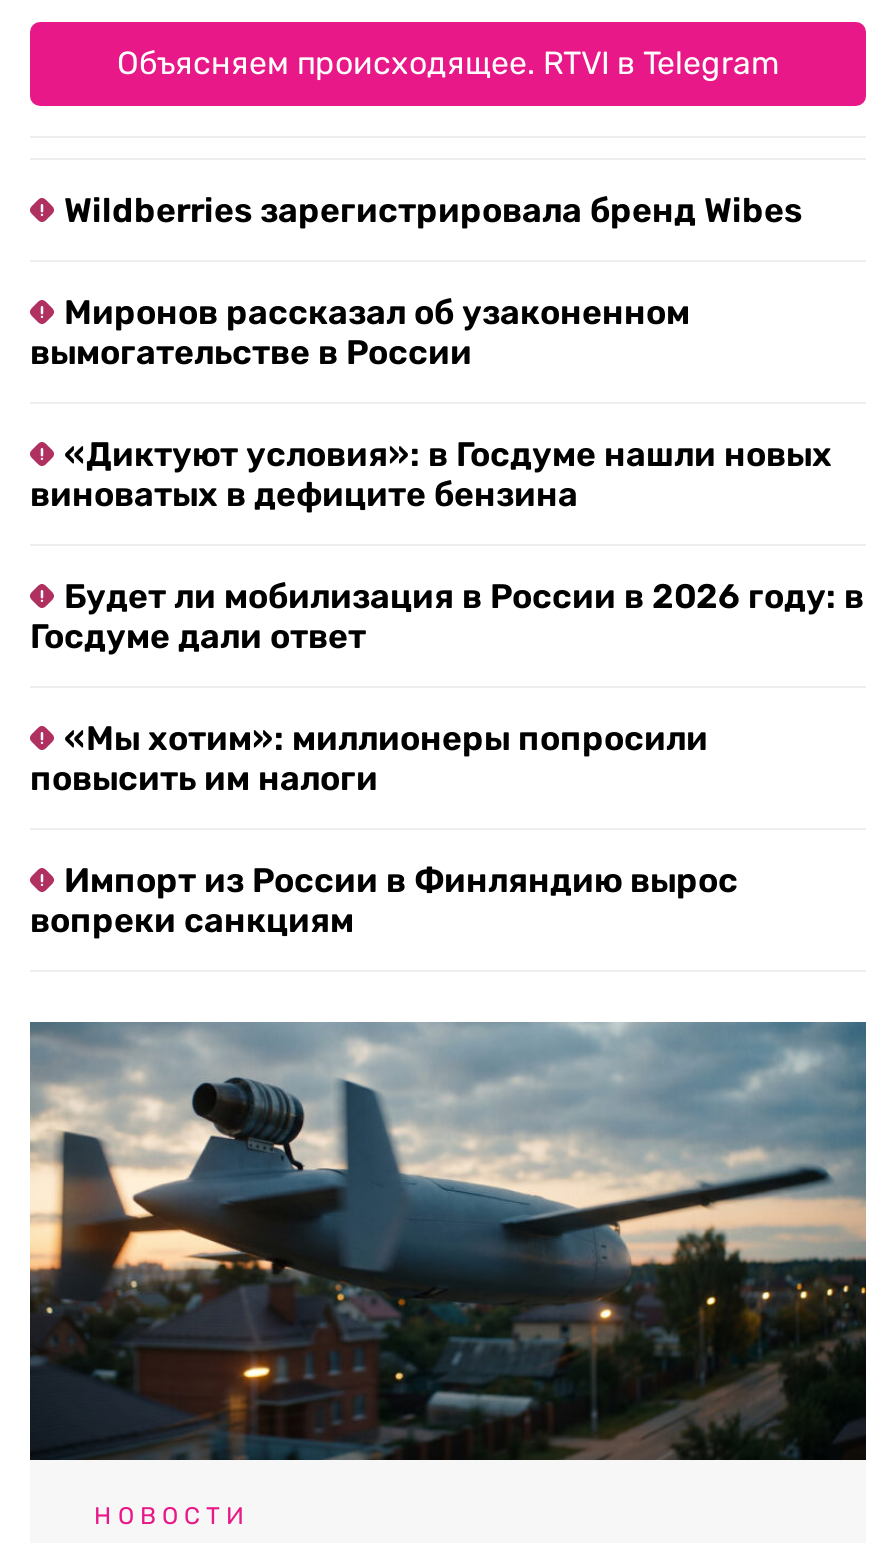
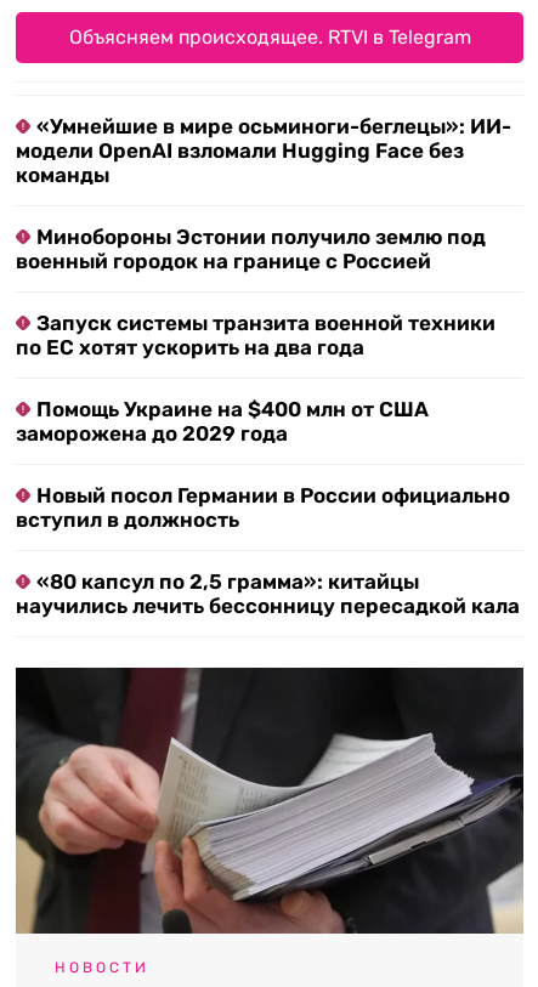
[64,190,802,230] Wildberries зарегистрировала бренд Wibes -> [16,114,511,187] «Умнейшие в мире осьминоги-беглецы»: ИИ- | модели OpenAI взломали Hugging Face без | команды
[30,292,690,372] Миронов рассказал об узаконенном | вымогательстве в России -> [16,225,486,273] Минобороны Эстонии получило землю под | военный городок на границе с Россией
[30,434,832,514] «Диктуют условия»: в Госдуме нашли новых | виноватых в дефиците бензина -> [16,311,495,359] Запуск системы транзита военной техники | по ЕС хотят ускорить на два года
[30,576,864,656] Будет ли мобилизация в России в 2026 году: в | Госдуме дали ответ -> [16,397,429,446] Помощь Украине на $400 млн от США | заморожена до 2029 года
[30,718,708,798] «Мы хотим»: миллионеры попросили | повысить им налоги -> [16,483,510,532] Новый посол Германии в России официально | вступил в должность
[30,860,738,940] Импорт из России в Финляндию вырос | вопреки санкциям -> [16,569,520,618] «80 капсул по 2,5 грамма»: китайцы | научились лечить бессонницу пересадкой кала
[28,1036,868,1462] [image] -> [15,666,523,935] [image]

